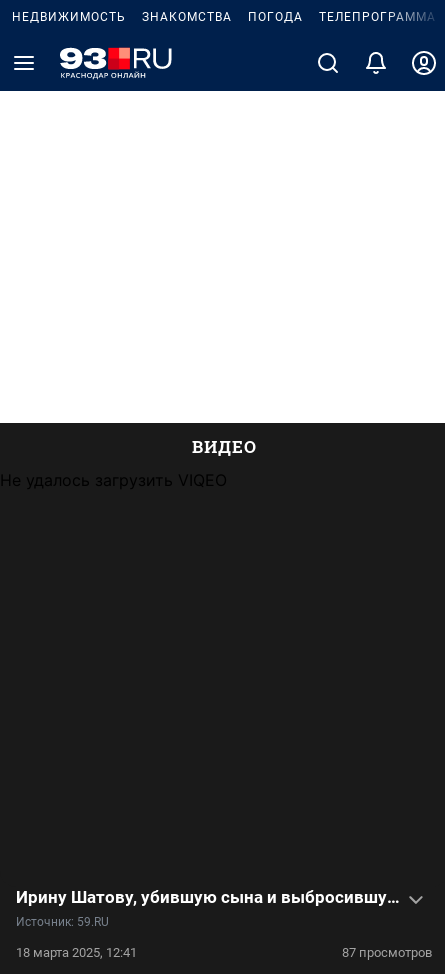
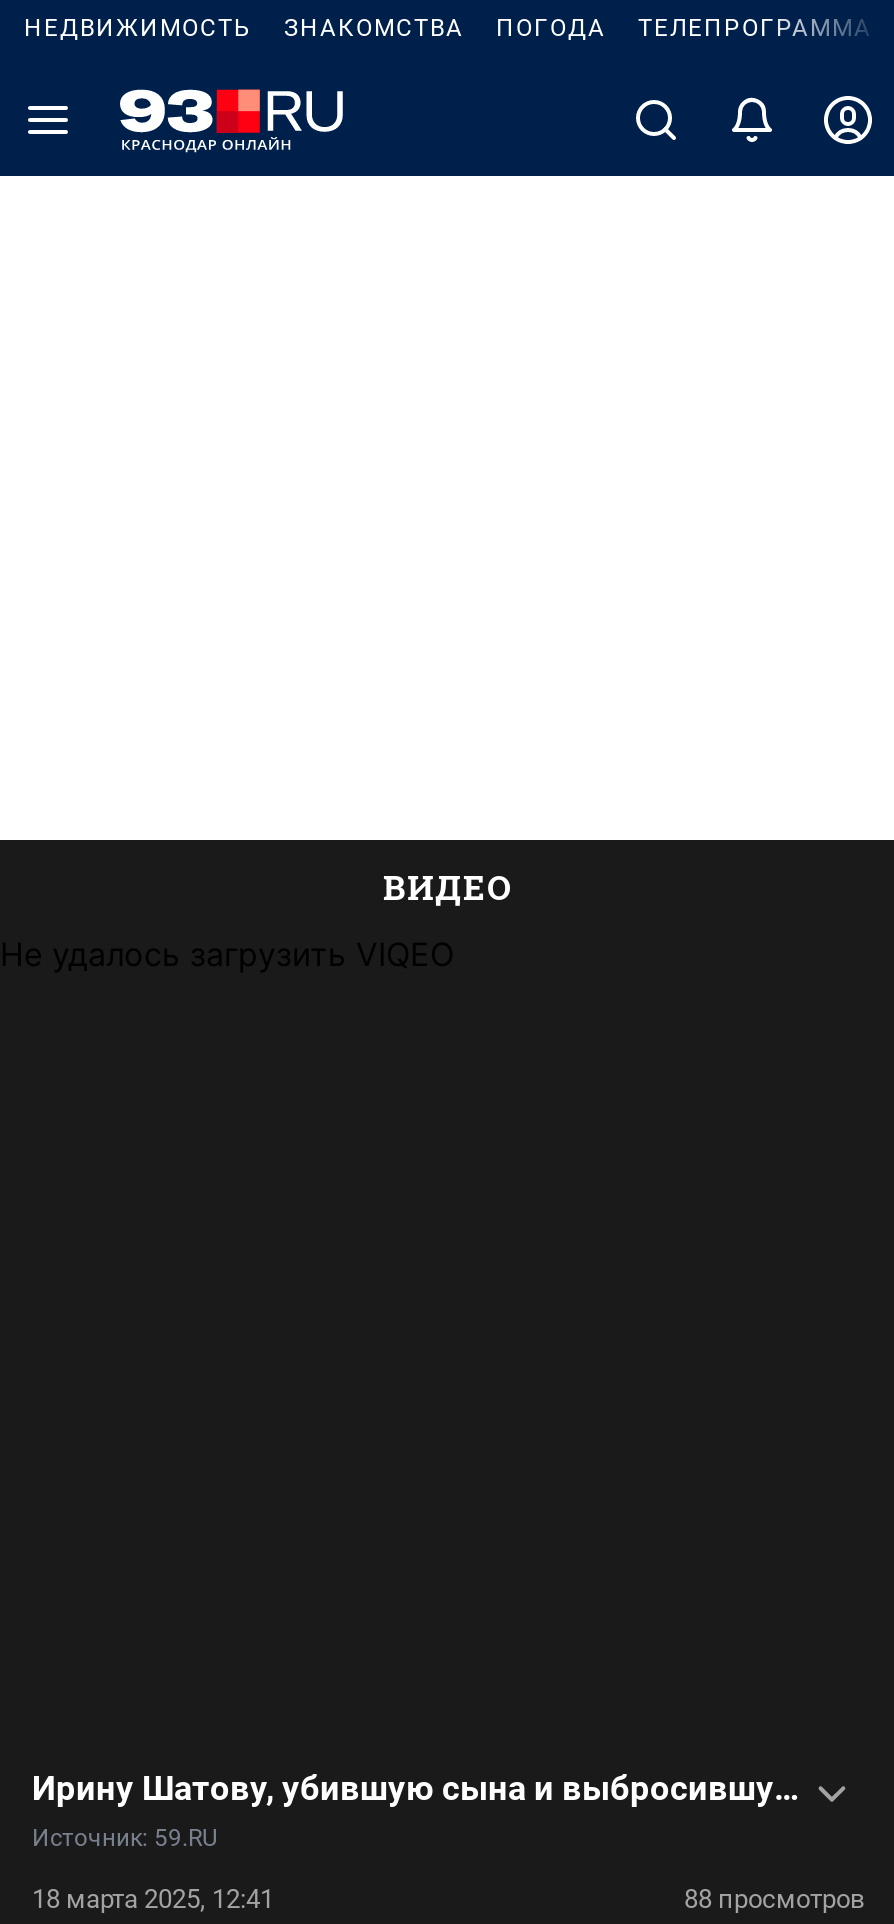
[342,945,432,960] 87 просмотров -> [684,1884,864,1914] 88 просмотров

